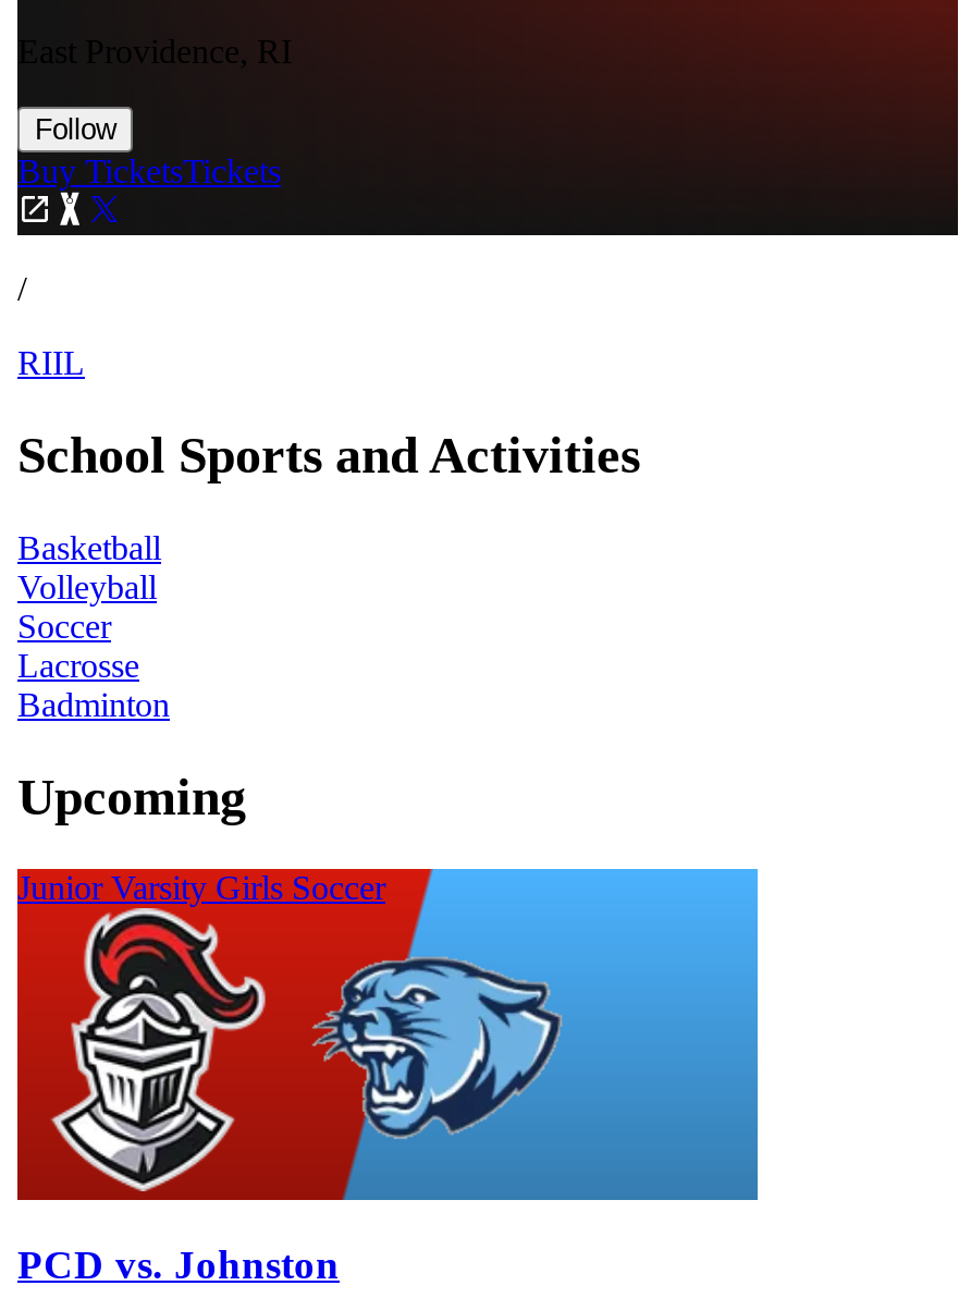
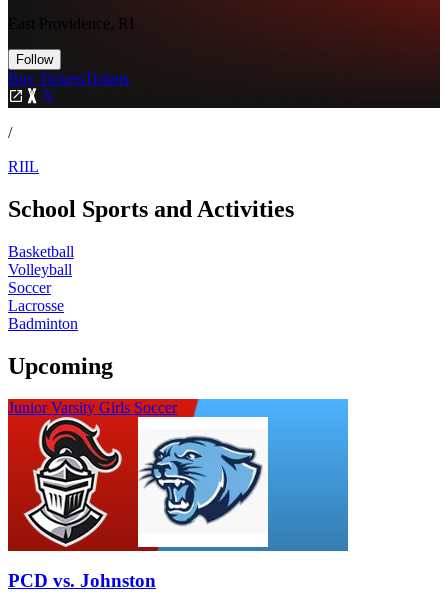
[300,908,583,1191] [image] -> [137,416,269,548] [image]

